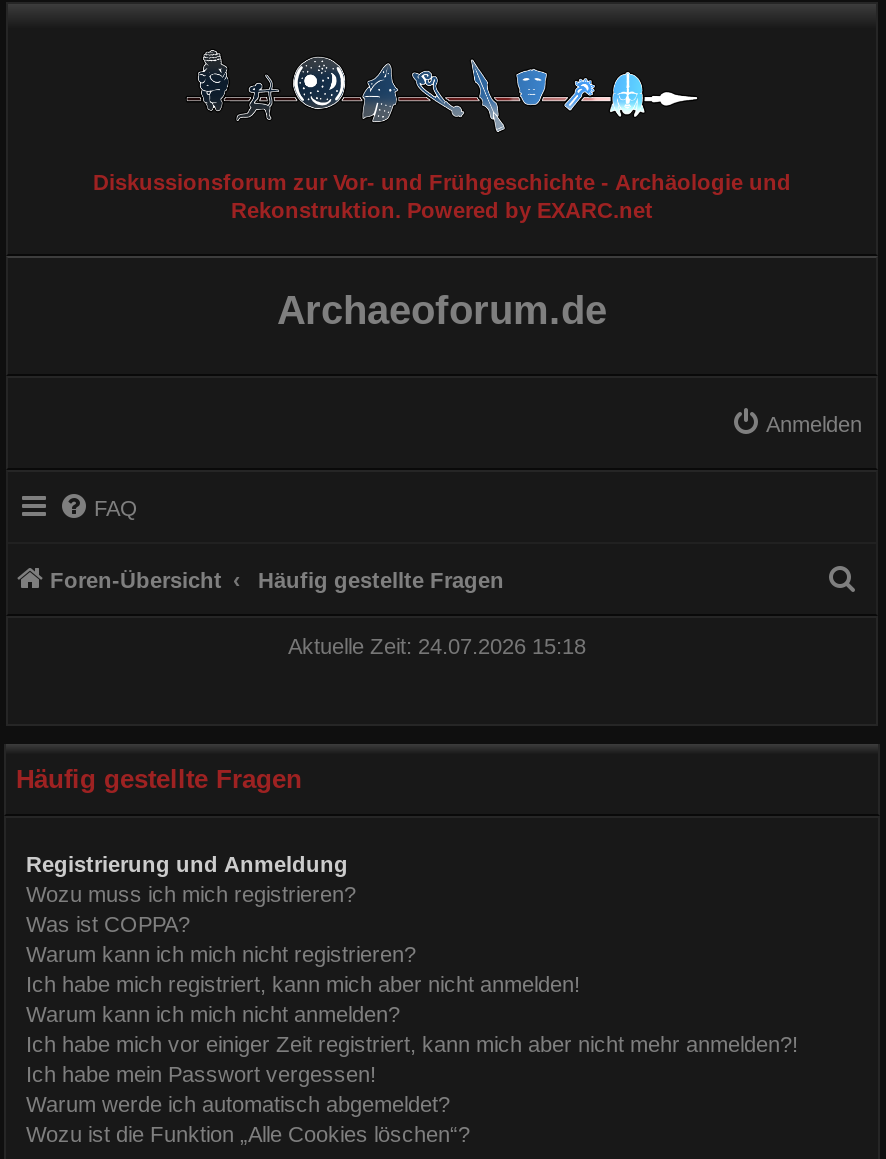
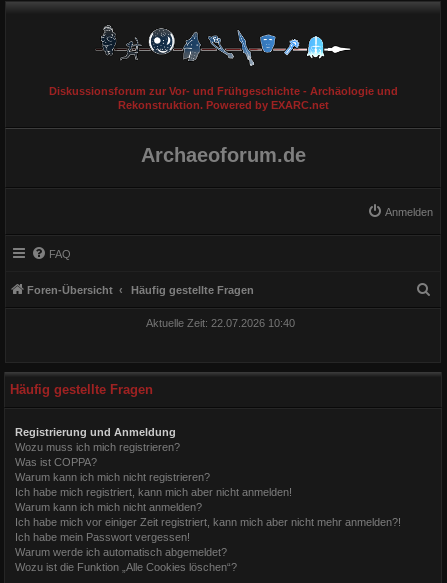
[288,634,586,658] Aktuelle Zeit: 24.07.2026 15:18 -> [146,317,295,329] Aktuelle Zeit: 22.07.2026 10:40

